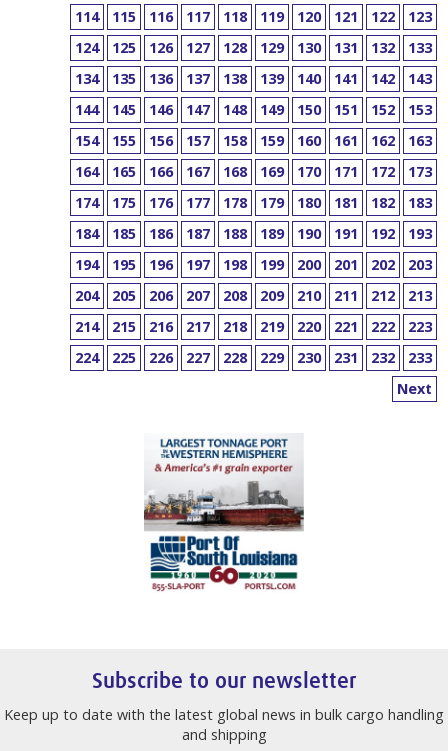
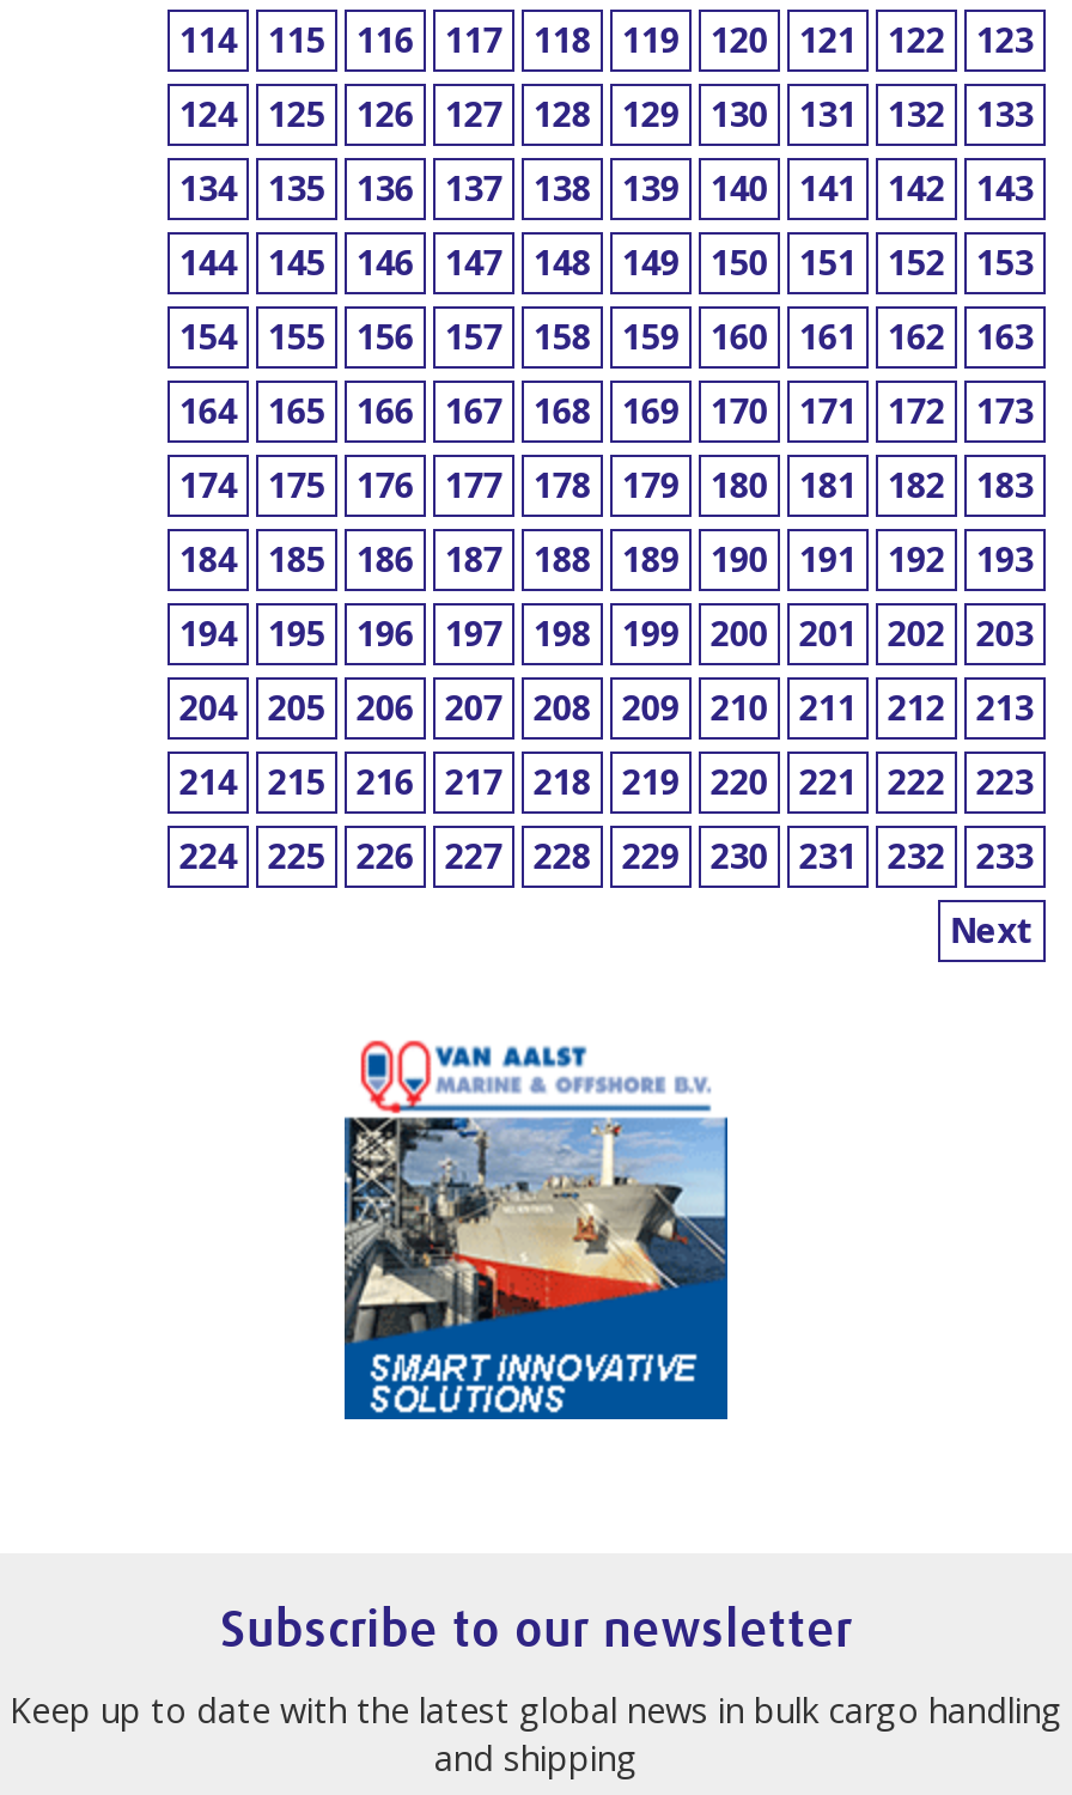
[144,435,305,593] [image] -> [342,1039,730,1422] [image]

